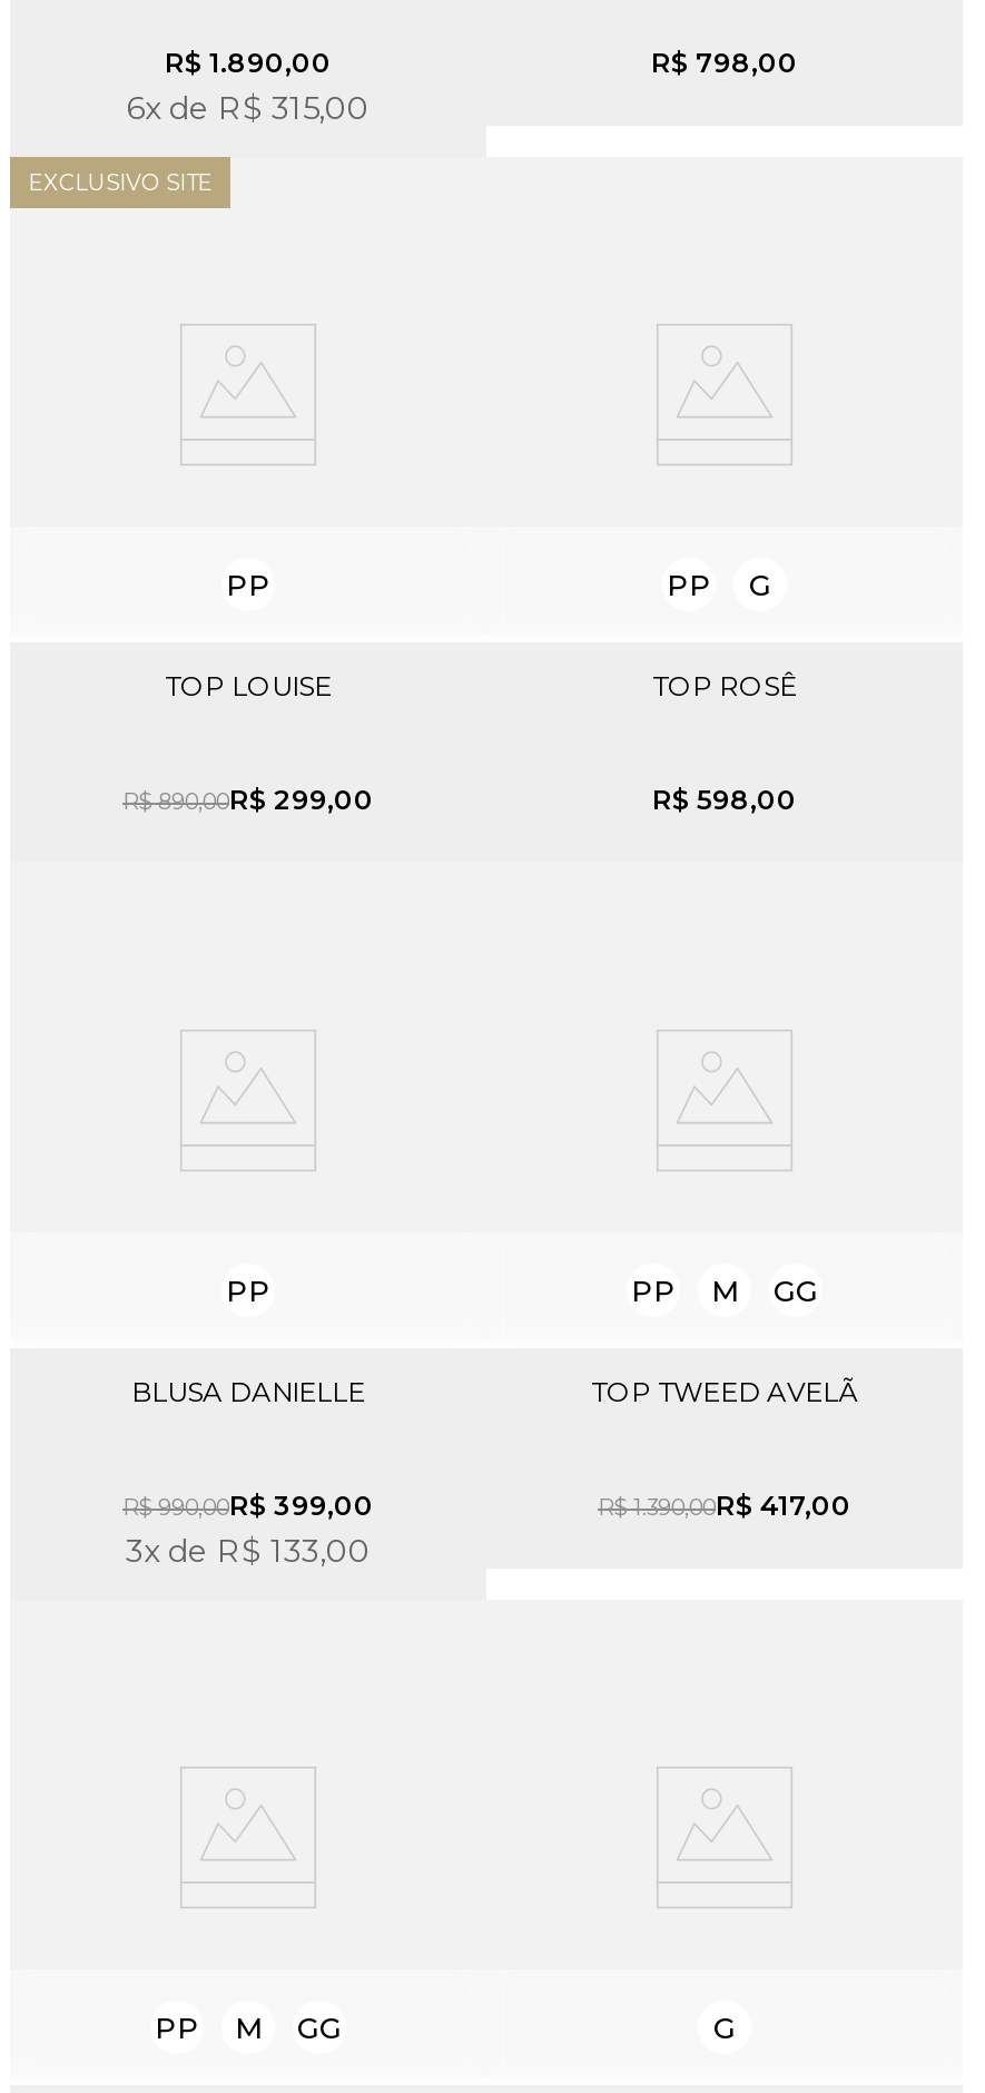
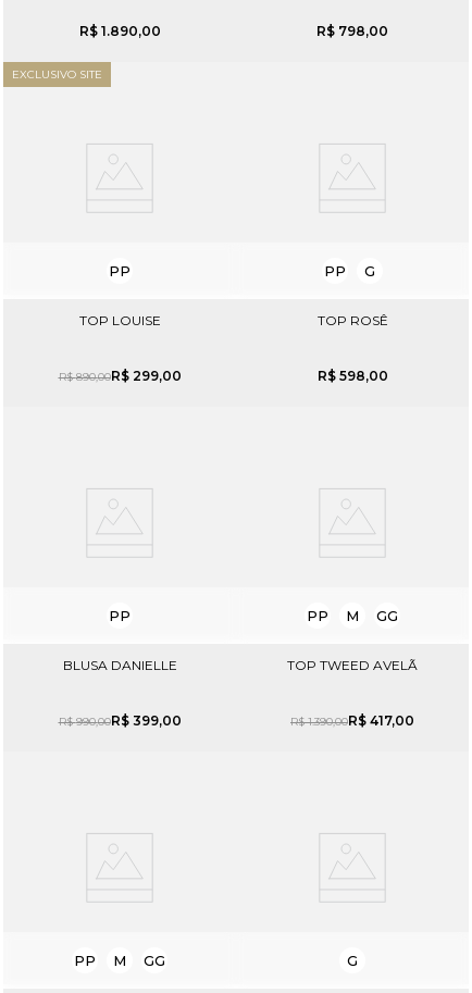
[127,88,370,128] 6x de R$ 315,00 -> none
[126,1531,371,1571] 3x de R$ 133,00 -> none

